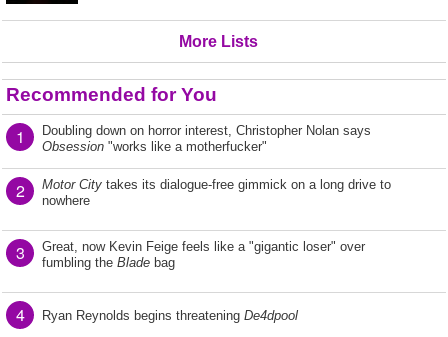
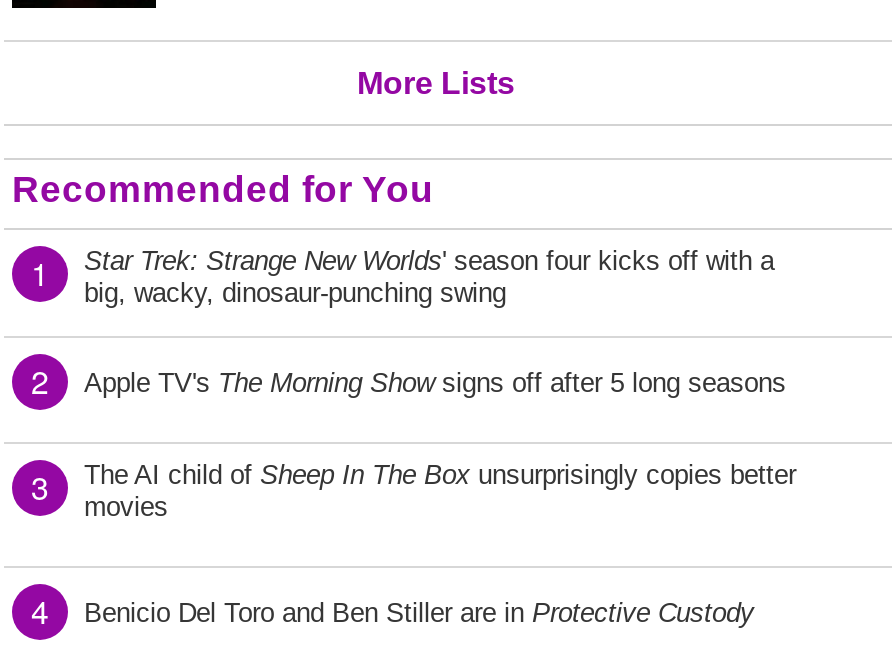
[42,123,371,154] Doubling down on horror interest, Christopher Nolan says | Obsession "works like a motherfucker" -> [84,246,774,308] Star Trek: Strange New Worlds ' season four kicks off with a | big, wacky, dinosaur-punching swing
[42,177,391,208] Motor City takes its dialogue-free gimmick on a long drive to | nowhere -> [84,368,786,398] Apple TV's The Morning Show signs off after 5 long seasons
[42,239,365,270] Great, now Kevin Feige feels like a "gigantic loser" over | fumbling the Blade bag -> [84,460,796,522] The AI child of Sheep In The Box unsurprisingly copies better | movies
[42,308,298,323] Ryan Reynolds begins threatening De4dpool -> [84,598,754,628] Benicio Del Toro and Ben Stiller are in Protective Custody

